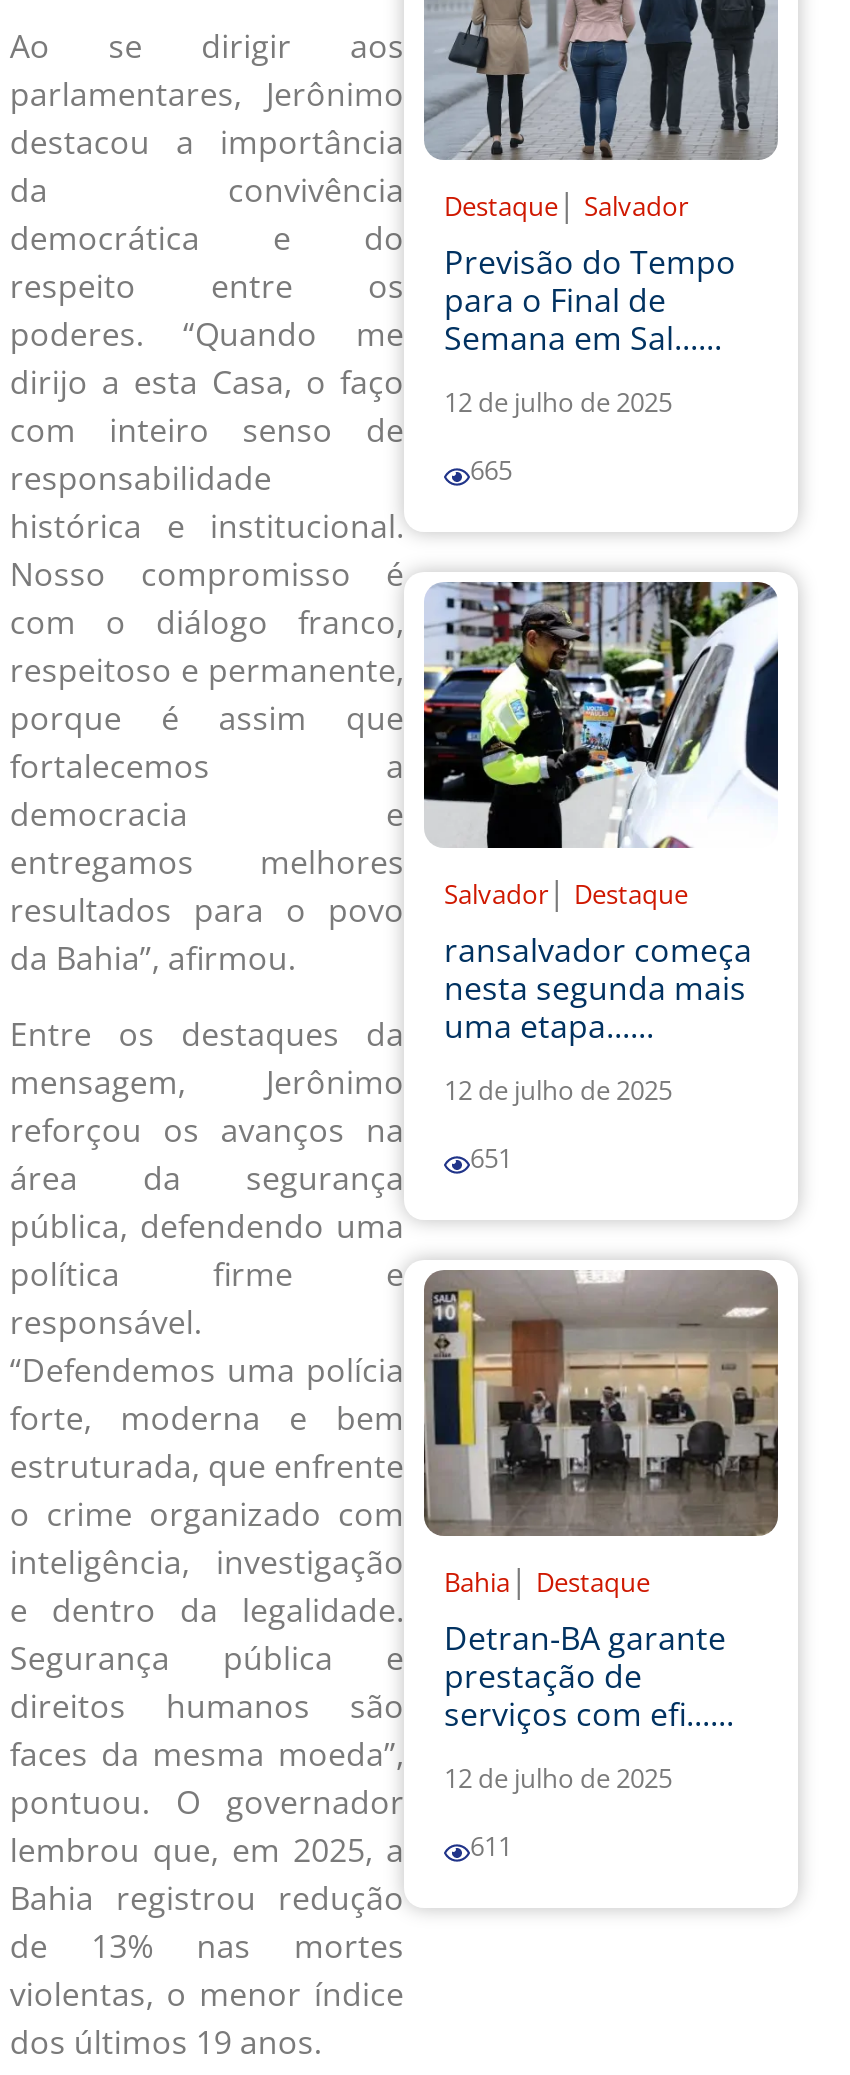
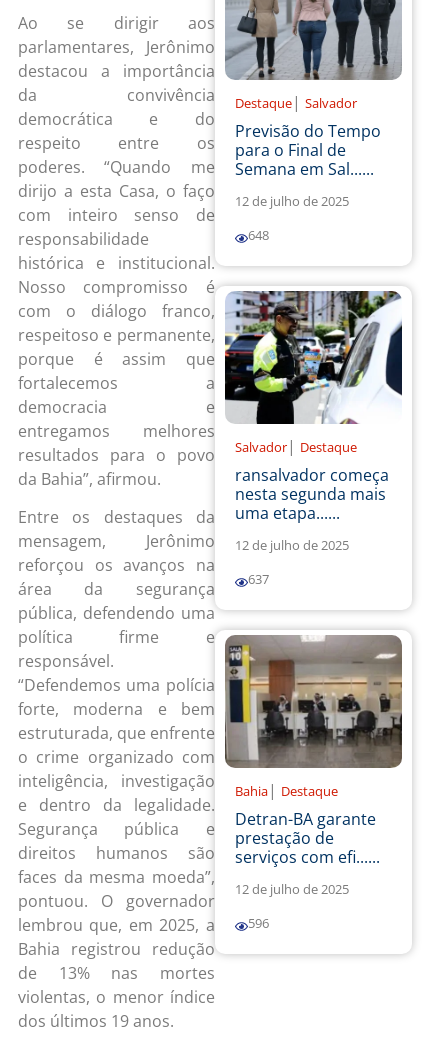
[470,453,512,489] 665 -> [248,226,269,244] 648
[10,1140,512,1201] área da segurança 651 -> [18,570,269,600] área da segurança 637
[10,1828,512,1873] lembrou que, em 2025, a 611 -> [18,914,269,936] lembrou que, em 2025, a 596

